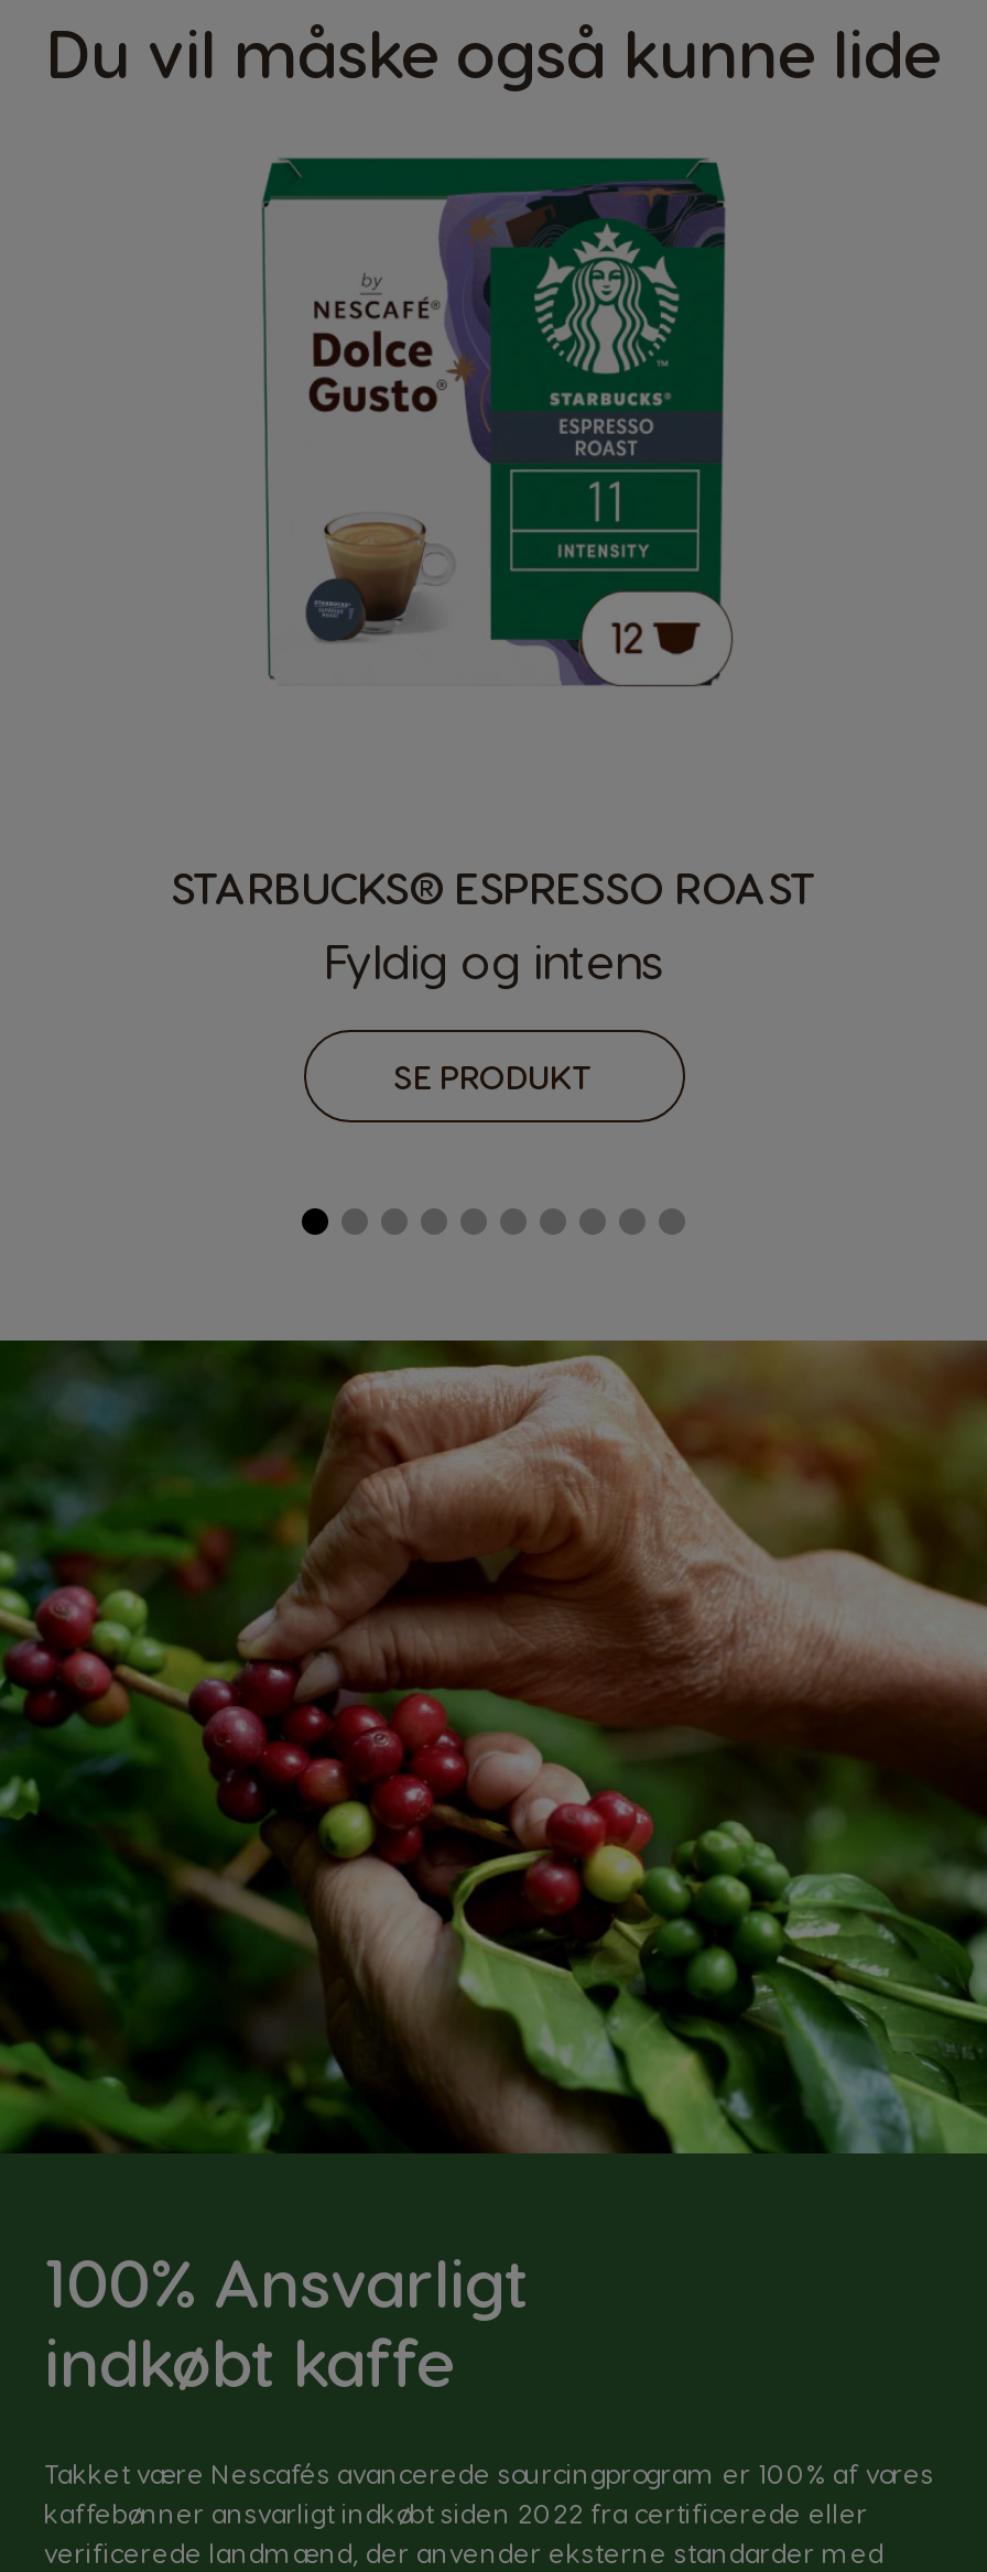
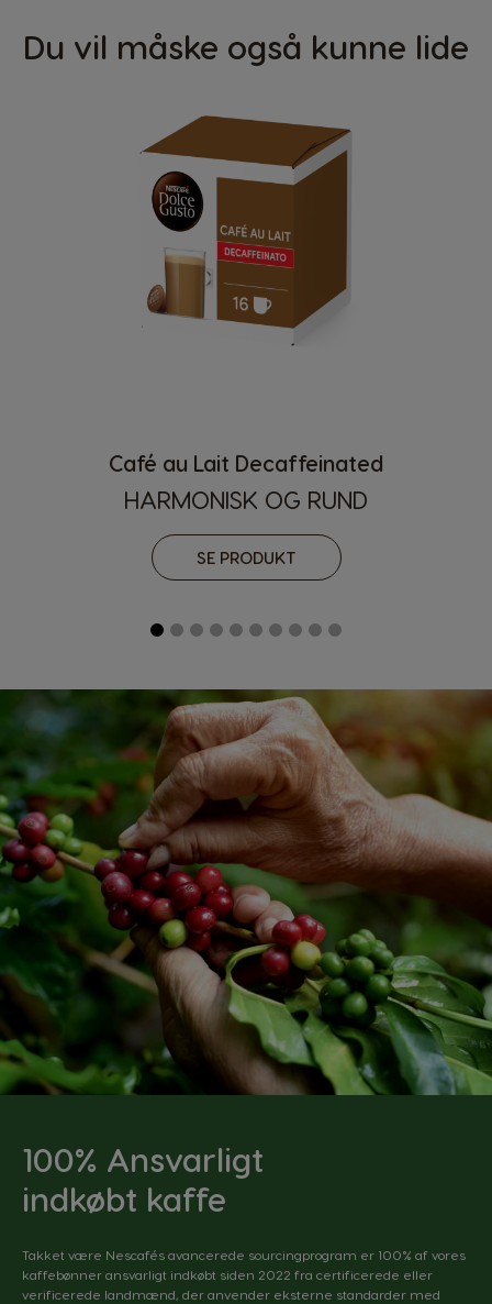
[260,155,734,688] [image] -> [131,99,361,363] [image]
[171,859,816,987] STARBUCKS® ESPRESSO ROAST | Fyldig og intens -> [109,449,383,513] Café au Lait Decaffeinated | HARMONISK OG RUND

